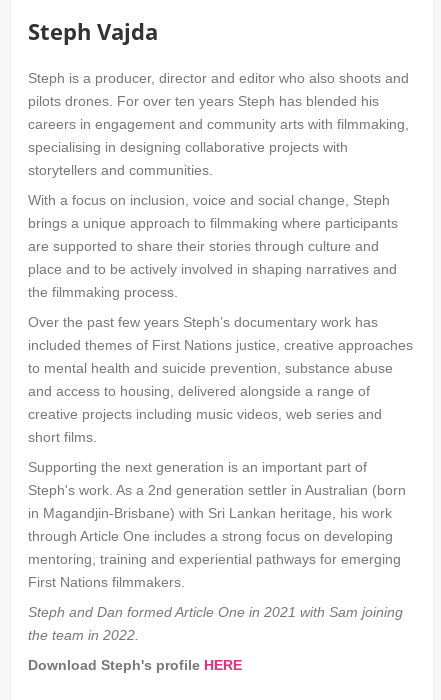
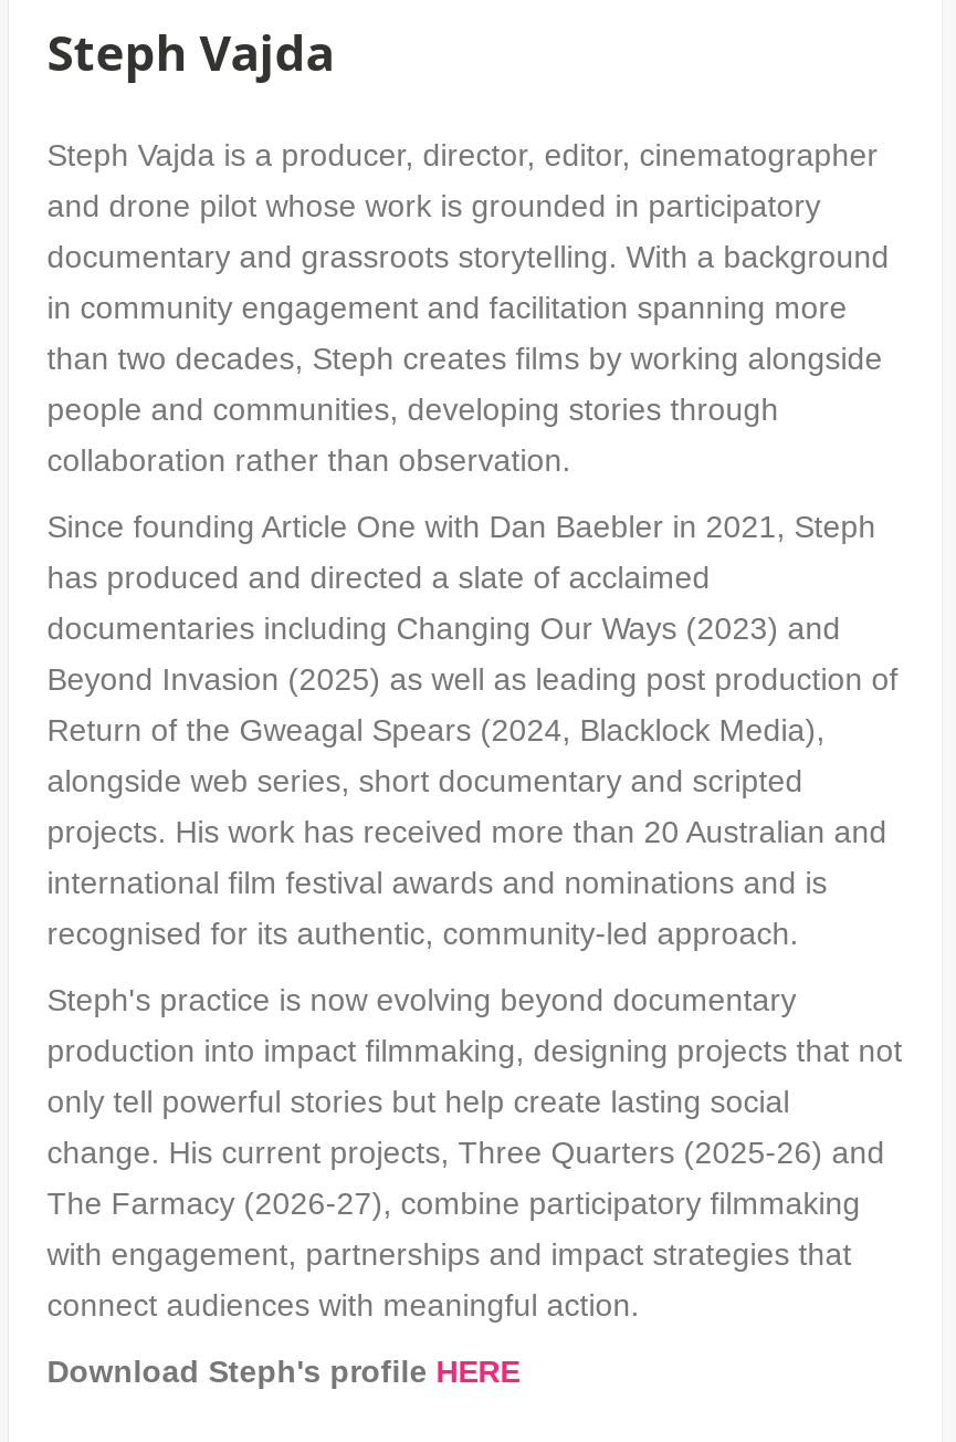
[28,70,413,643] Steph is a producer, director and editor who also shoots and | pilots drones. For over ten years Steph has blended his | careers in engagement and community arts with filmmaking, | specialising in designing collaborative projects with | storytellers and communities. | With a focus on inclusion, voice and social change, Steph | brings a unique approach to filmmaking where participants | are supported to share their stories through culture and | place and to be actively involved in shaping narratives and | the filmmaking process. | Over the past few years Steph’s documentary work has | included themes of First Nations justice, creative approaches | to mental health and suicide prevention, substance abuse | and access to housing, delivered alongside a range of | creative projects including music videos, web series and | short films. | Supporting the next generation is an important part of | Steph's work. As a 2nd generation settler in Australian (born | in Magandjin-Brisbane) with Sri Lankan heritage, his work | through Article One includes a strong focus on developing | mentoring, training and experiential pathways for emerging | First Nations filmmakers. | Steph and Dan formed Article One in 2021 with Sam joining | the team in 2022. -> [47,136,903,1321] Steph Vajda is a producer, director, editor, cinematographer | and drone pilot whose work is grounded in participatory | documentary and grassroots storytelling. With a background | in community engagement and facilitation spanning more | than two decades, Steph creates films by working alongside | people and communities, developing stories through | collaboration rather than observation. | Since founding Article One with Dan Baebler in 2021, Steph | has produced and directed a slate of acclaimed | documentaries including Changing Our Ways (2023) and | Beyond Invasion (2025) as well as leading post production of | Return of the Gweagal Spears (2024, Blacklock Media), | alongside web series, short documentary and scripted | projects. His work has received more than 20 Australian and | international film festival awards and nominations and is | recognised for its authentic, community-led approach. | Steph's practice is now evolving beyond documentary | production into impact filmmaking, designing projects that not | only tell powerful stories but help create lasting social | change. His current projects, Three Quarters (2025-26) and | The Farmacy (2026-27), combine participatory filmmaking | with engagement, partnerships and impact strategies that | connect audiences with meaningful action.

